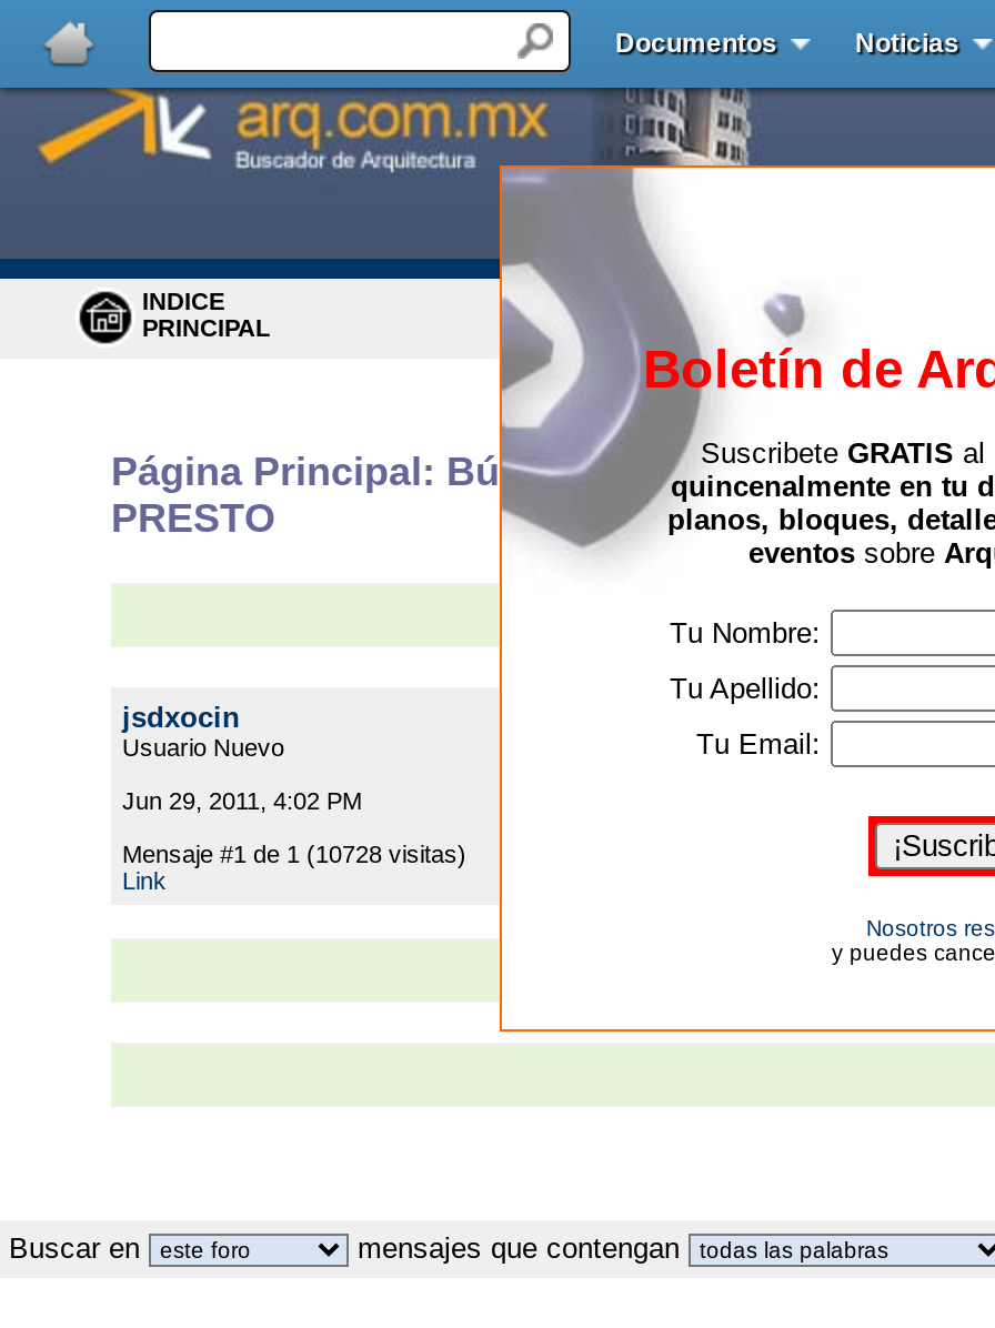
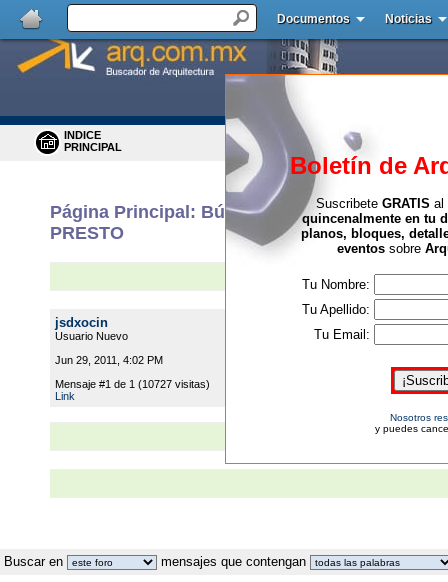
[122,841,466,867] Mensaje #1 de 1 (10728 visitas) -> [55,378,210,390] Mensaje #1 de 1 (10727 visitas)

